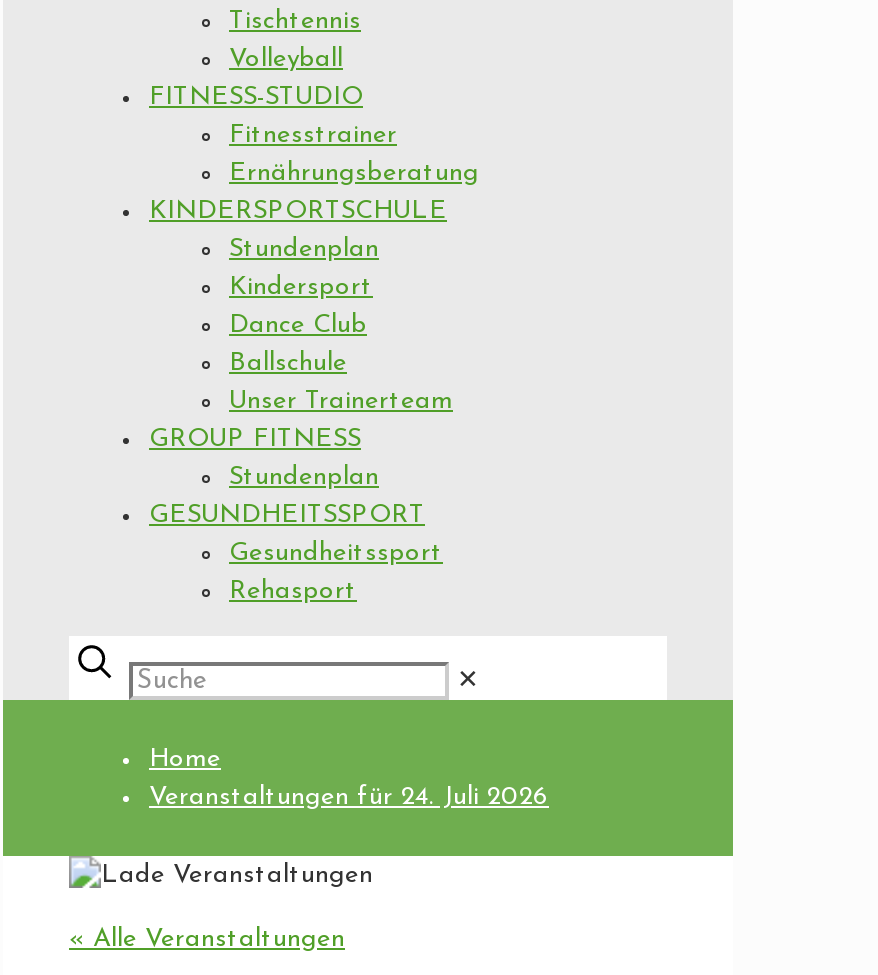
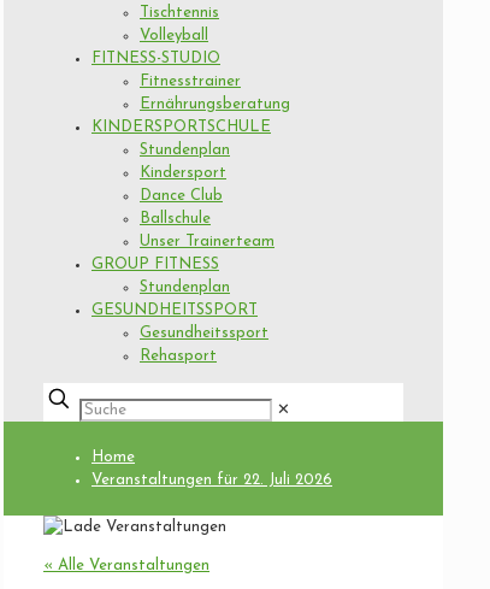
[149,784,549,810] Veranstaltungen für 24. Juli 2026 -> [91,472,332,488] Veranstaltungen für 22. Juli 2026

